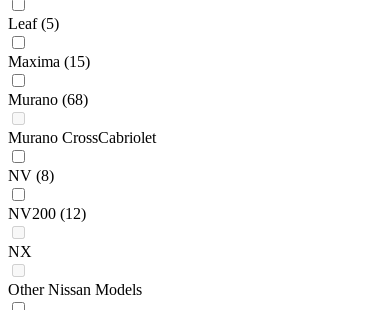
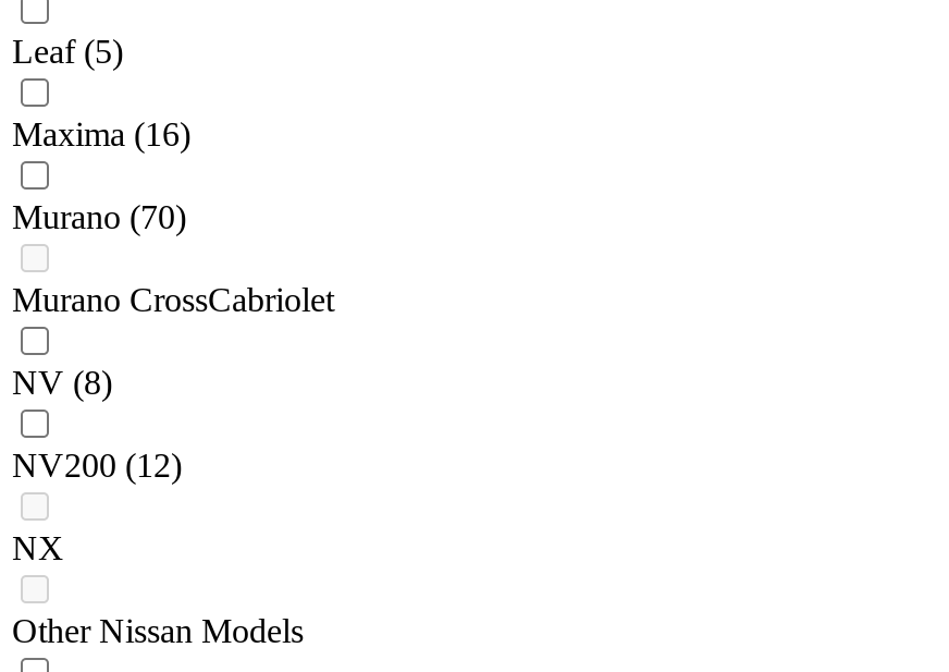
[8,53,90,70] Maxima (15) -> [12,116,190,153] Maxima (16)
[8,91,88,108] Murano (68) -> [12,199,186,236] Murano (70)

